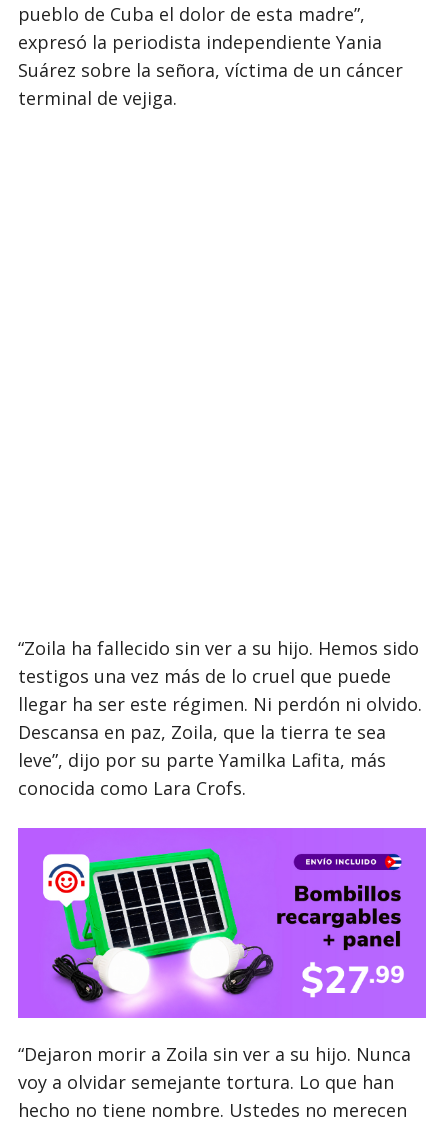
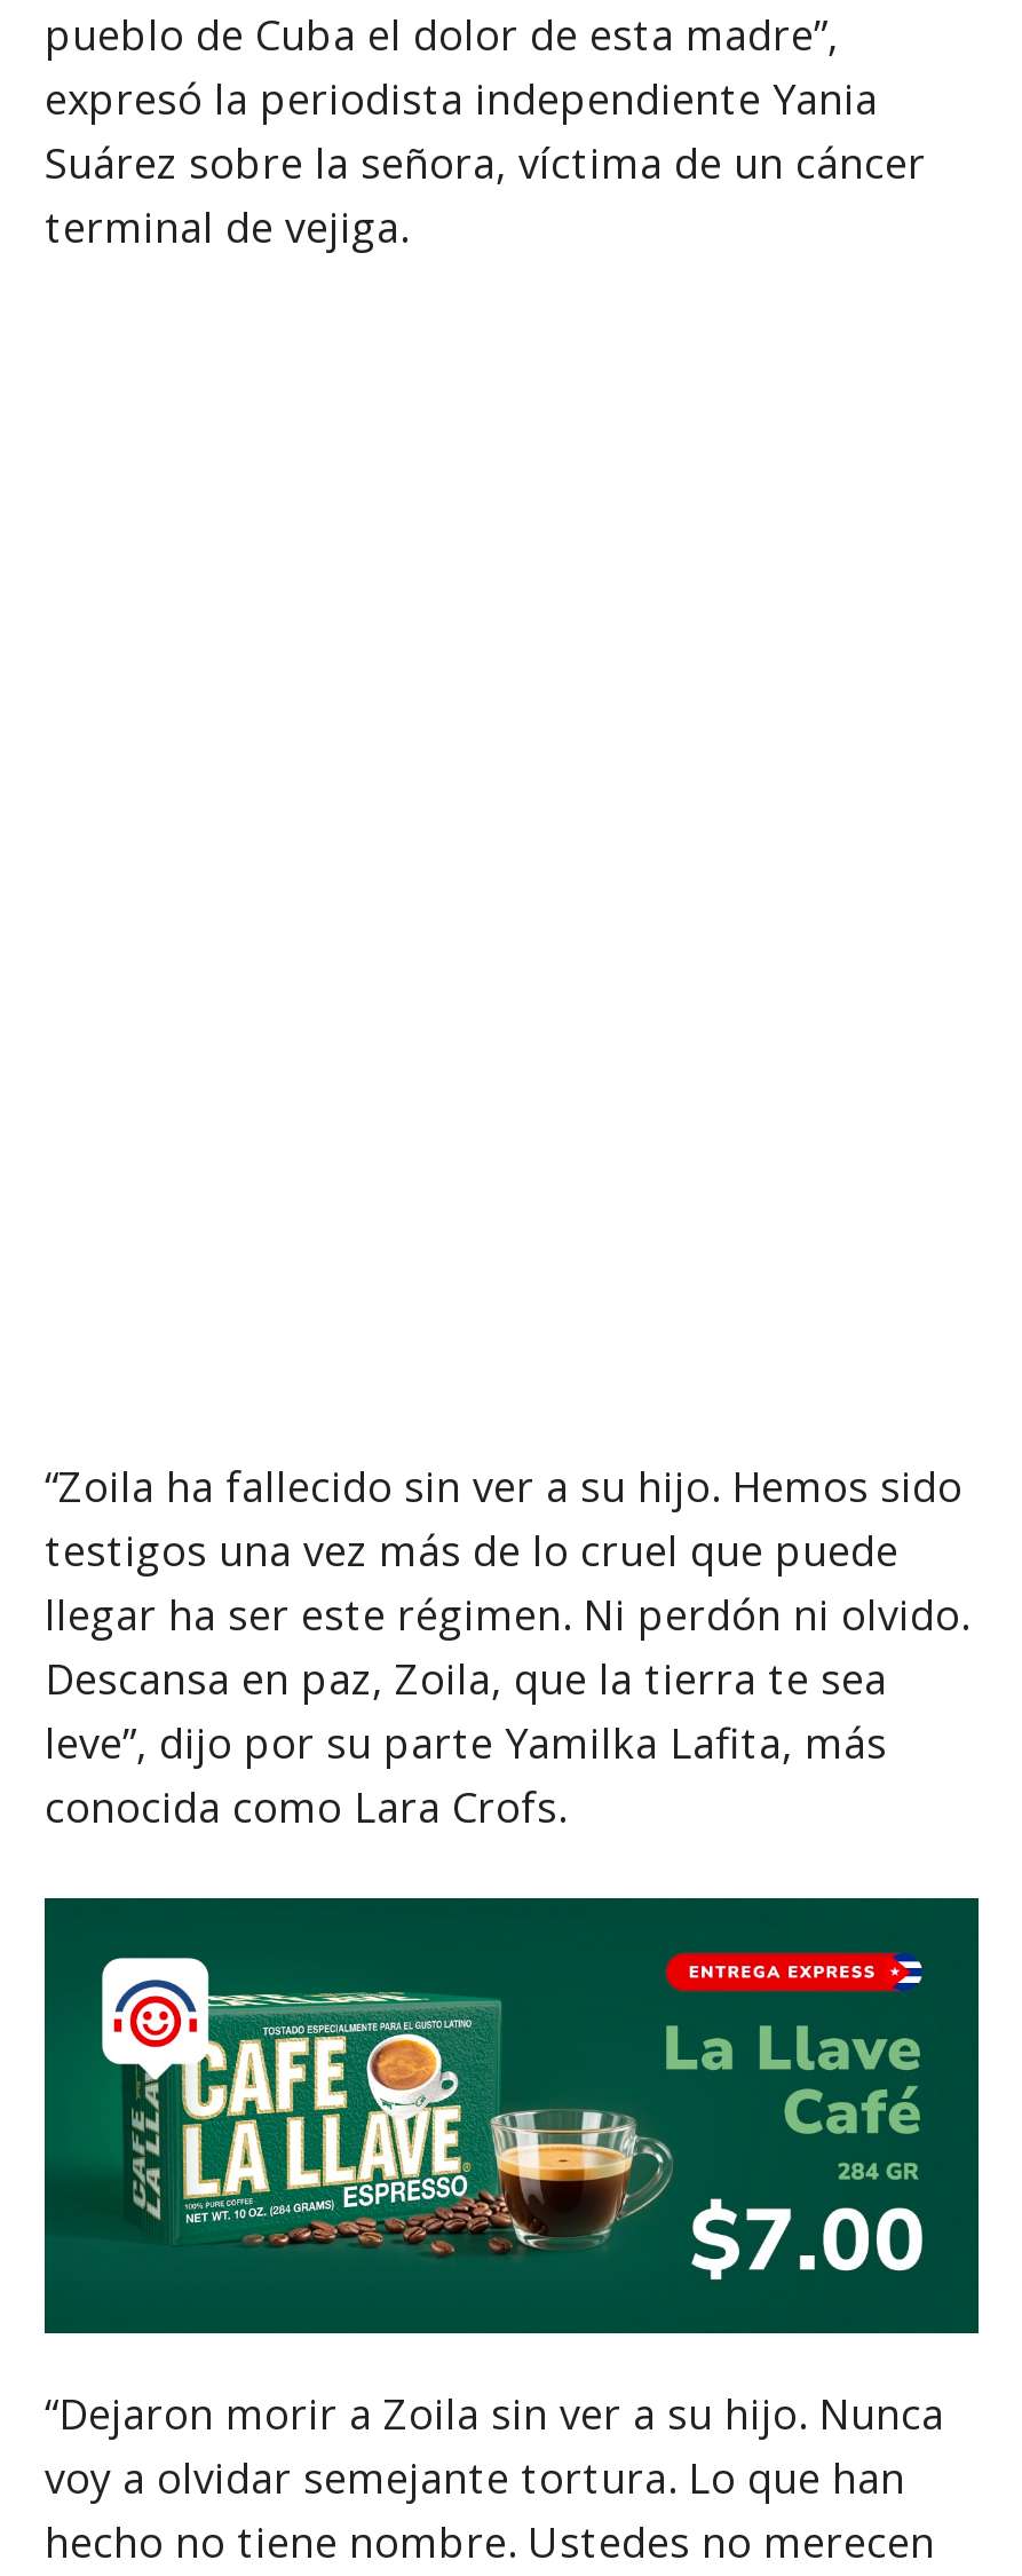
[17,827,427,1019] [image] -> [42,1896,981,2336] [image]

